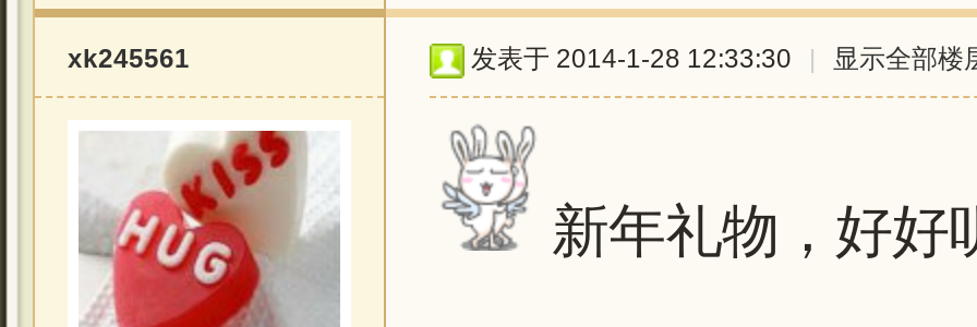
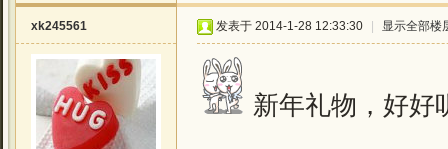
[443,124,536,249] [image] -> [202,57,245,114] [image]

